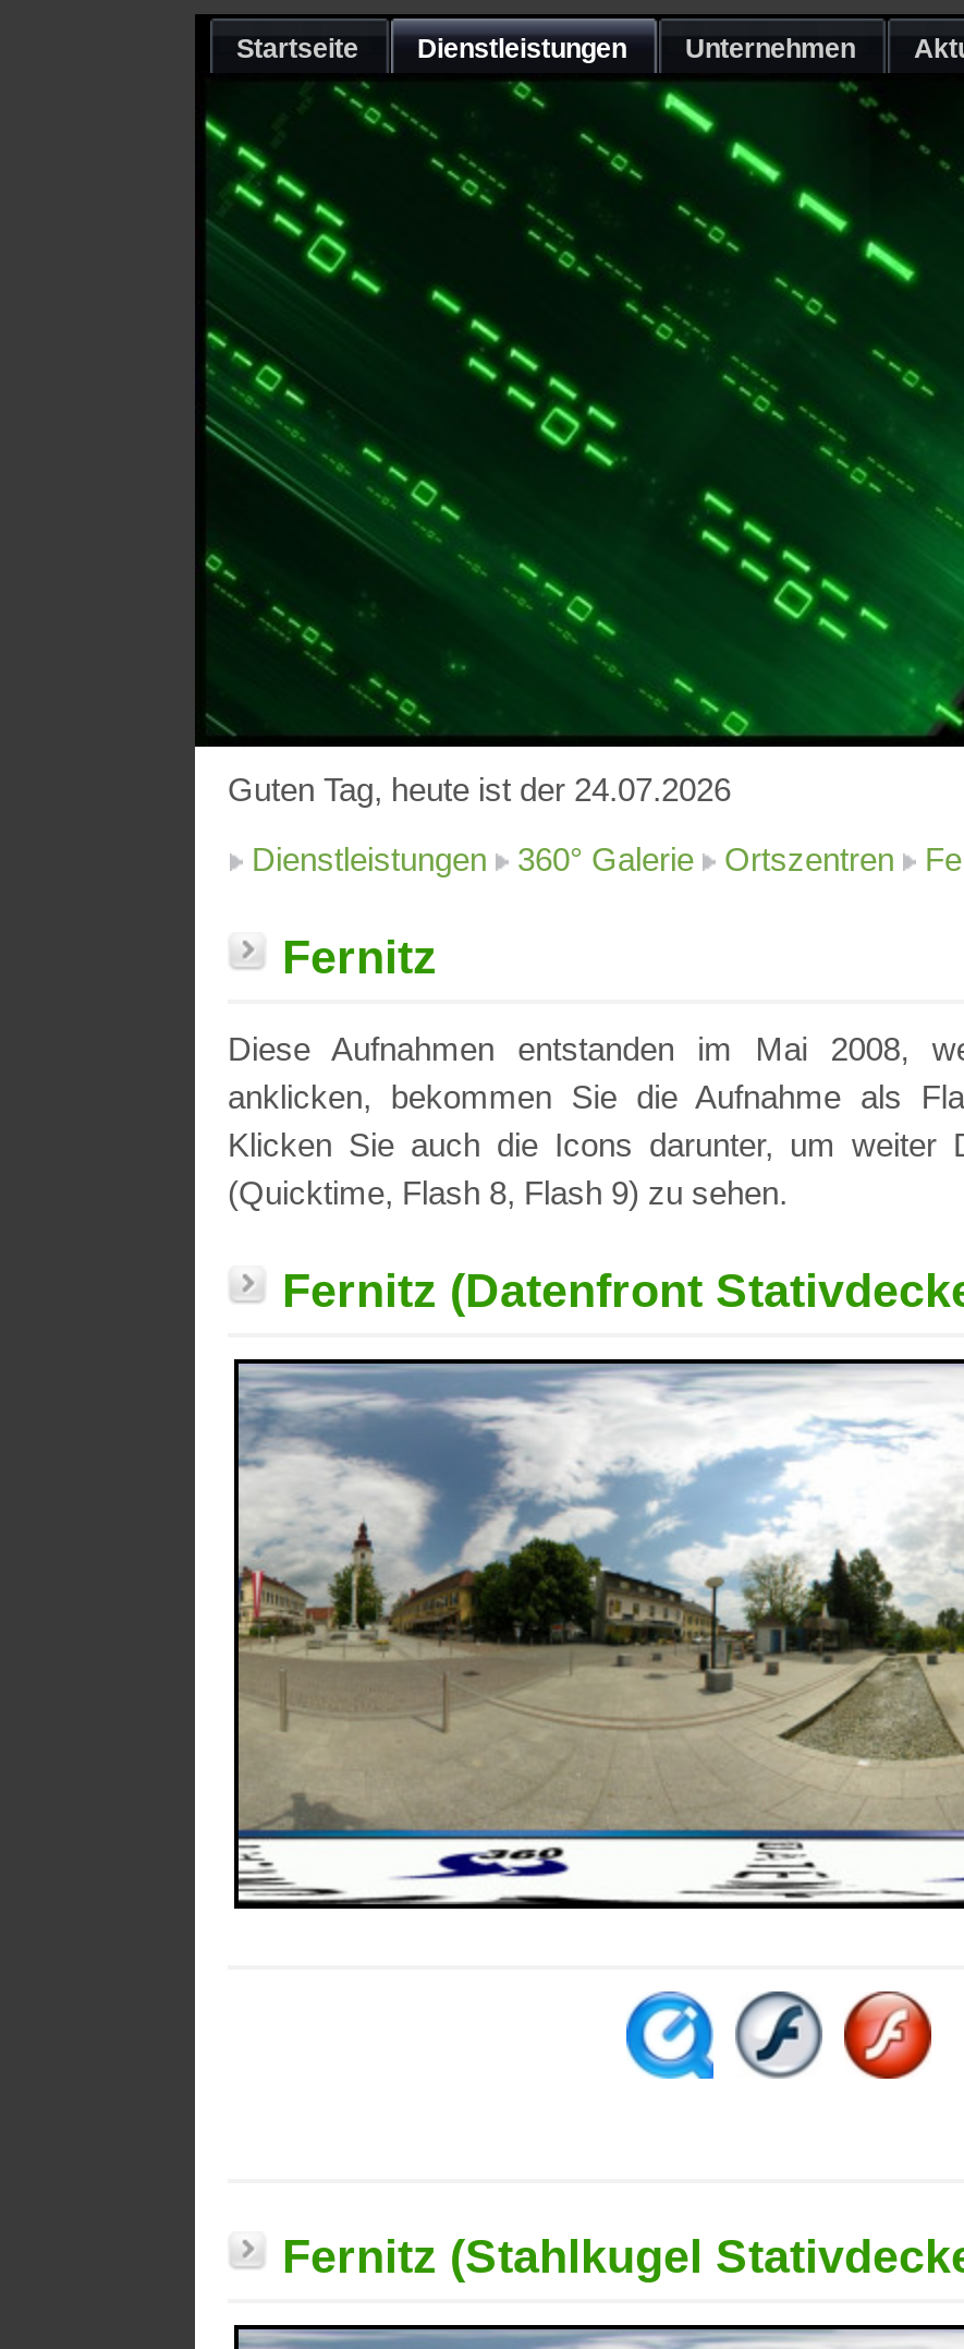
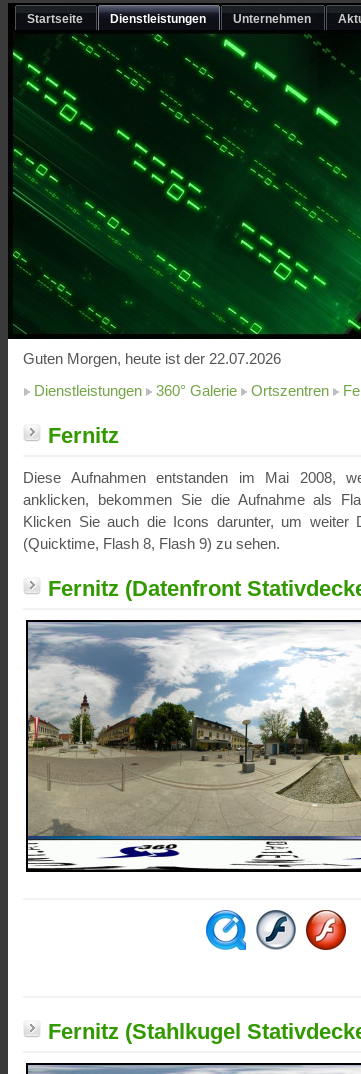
[228,771,731,808] Guten Tag, heute ist der 24.07.2026 -> [23,350,281,367] Guten Morgen, heute ist der 22.07.2026

